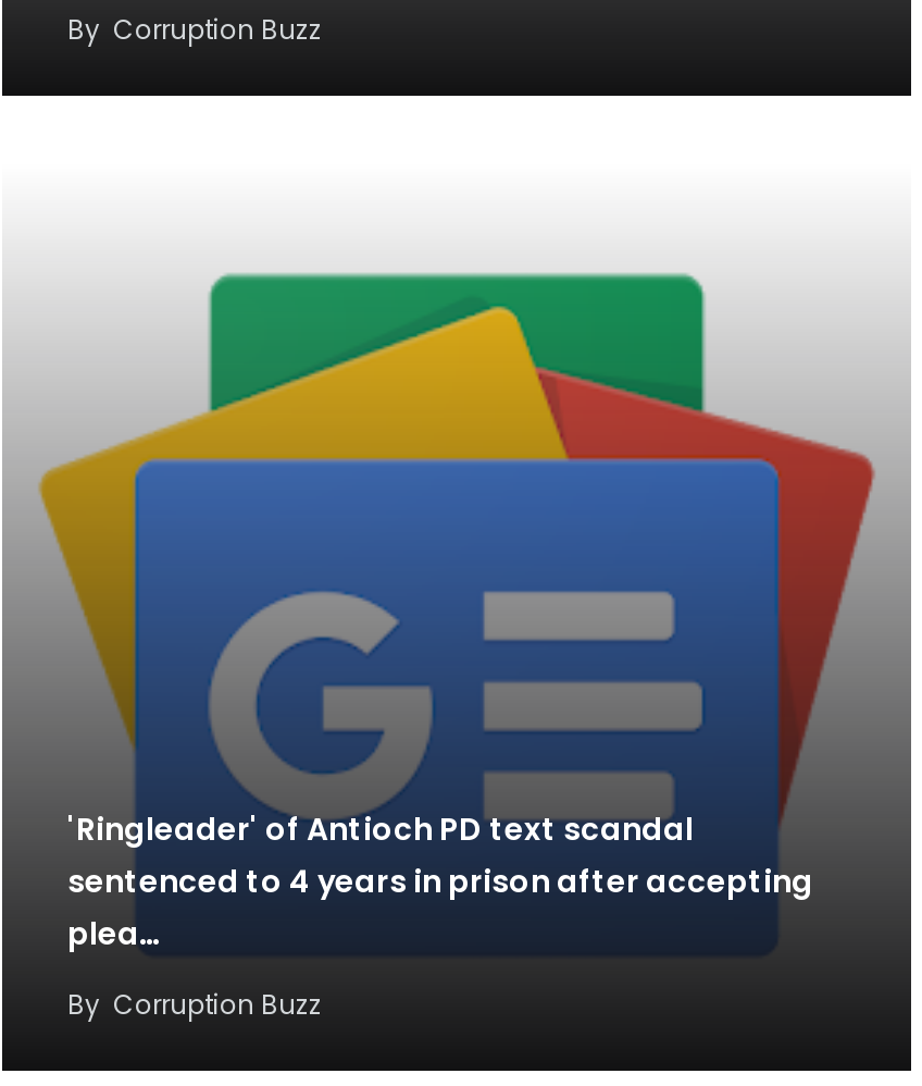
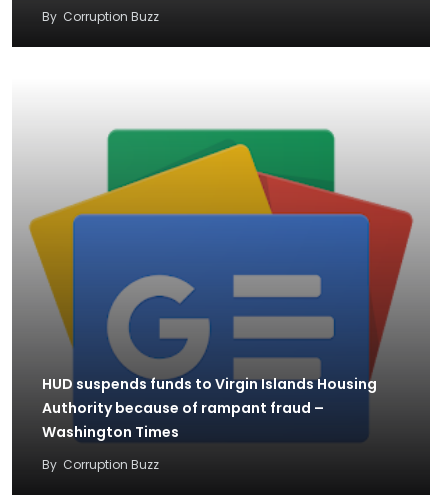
[67,808,813,956] 'Ringleader' of Antioch PD text scandal | sentenced to 4 years in prison after accepting | plea… -> [42,374,377,442] HUD suspends funds to Virgin Islands Housing | Authority because of rampant fraud – | Washington Times

